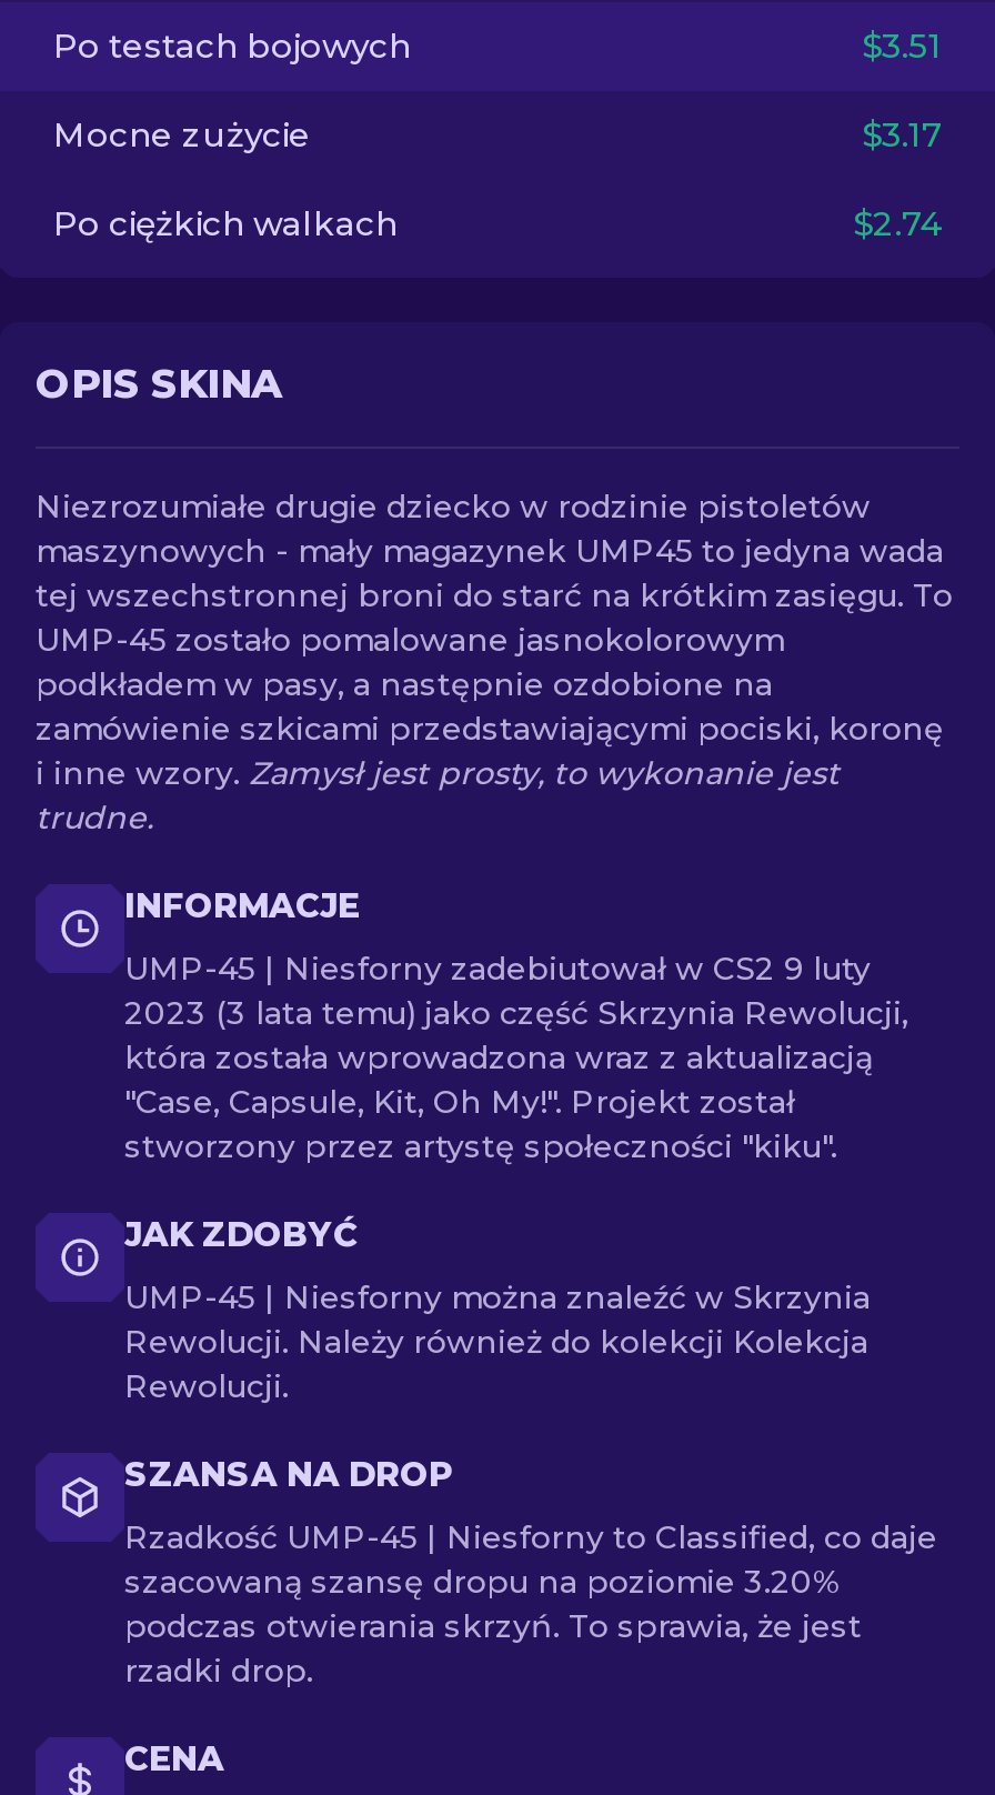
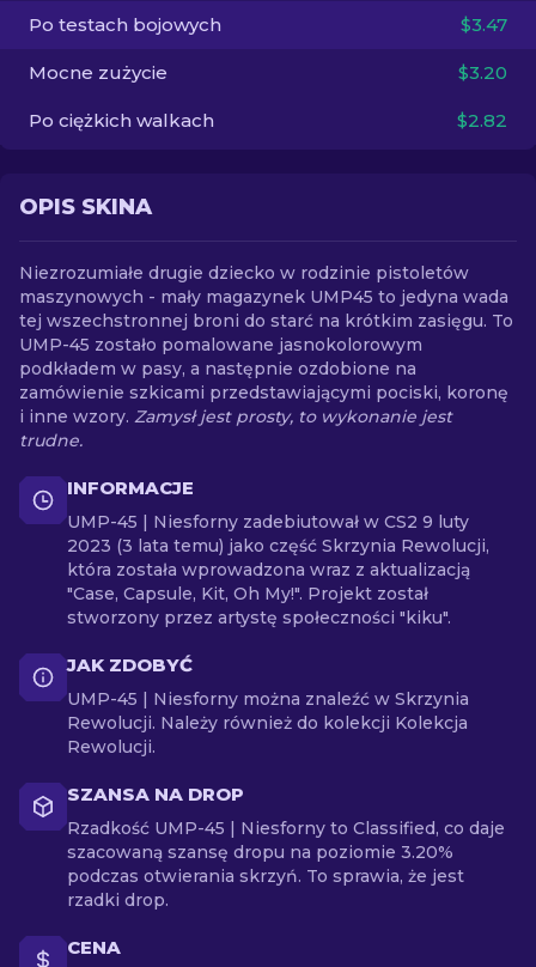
[862,24,942,67] $3.51 -> [461,13,507,36] $3.47
[862,113,942,156] $3.17 -> [458,61,507,84] $3.20
[853,202,942,244] $2.74 -> [457,109,507,132] $2.82

